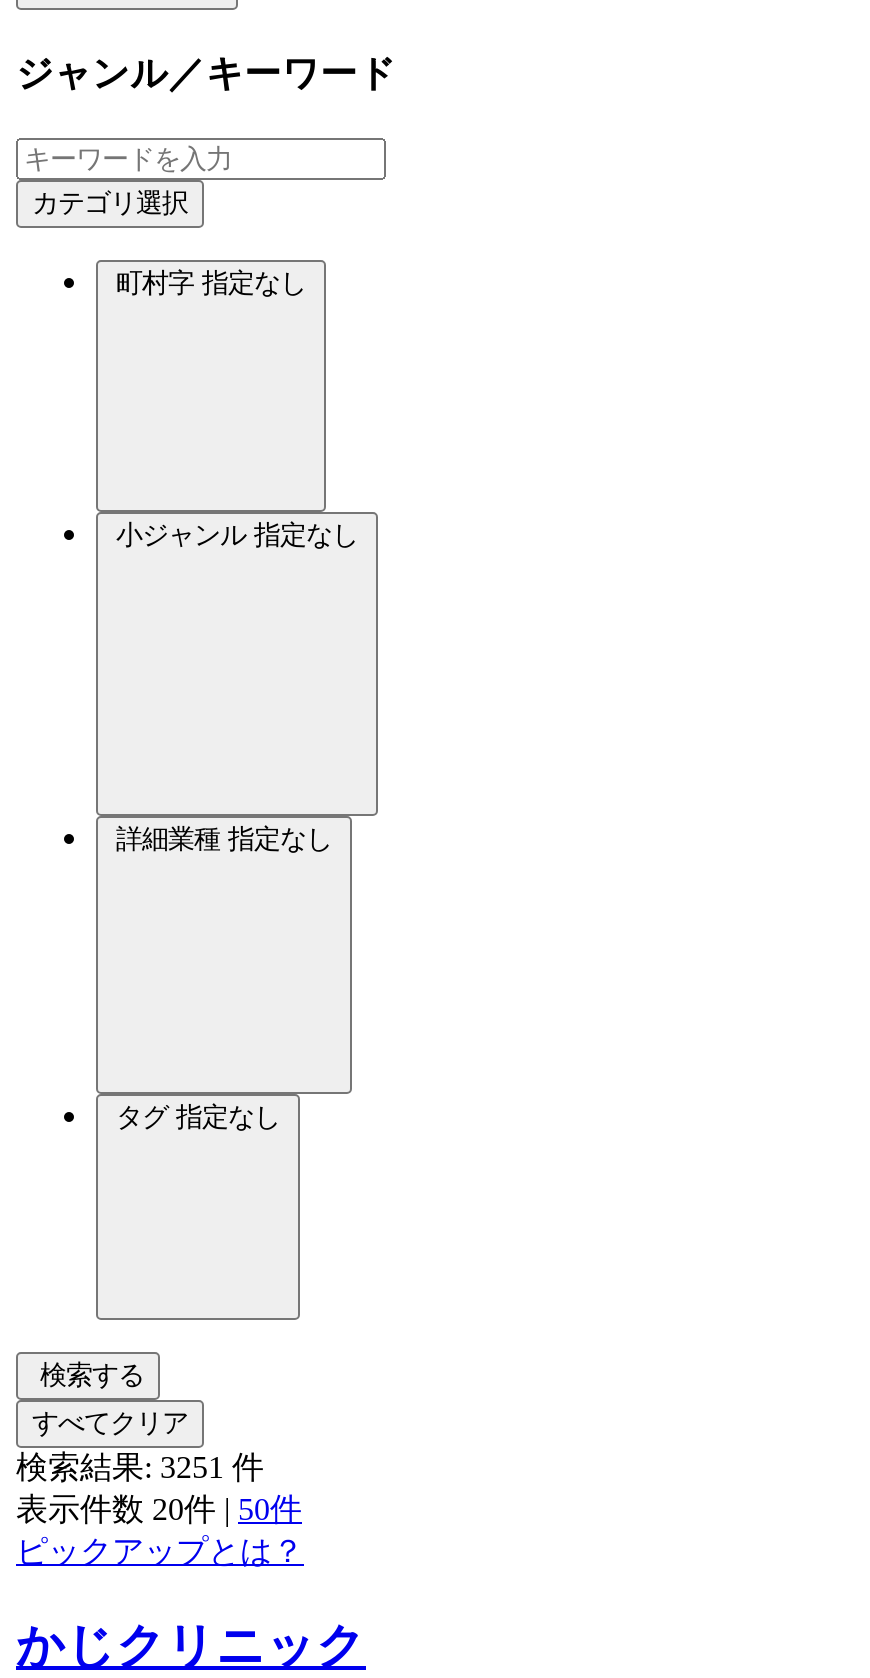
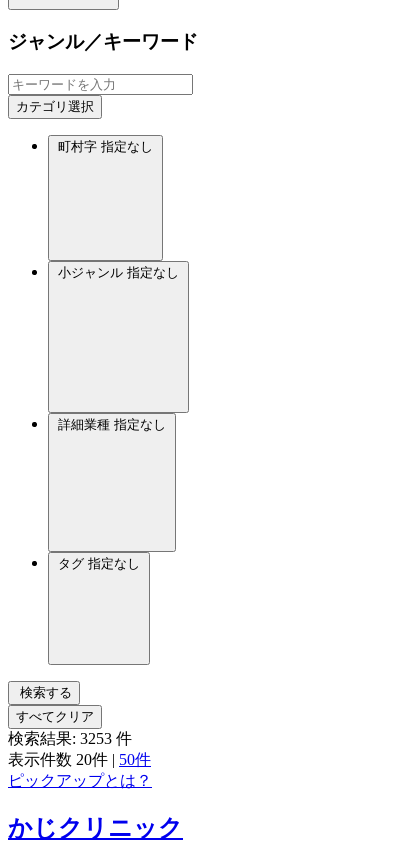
[16,1450,264,1484] 検索結果: 3251 件 -> [8,730,132,747] 検索結果: 3253 件

